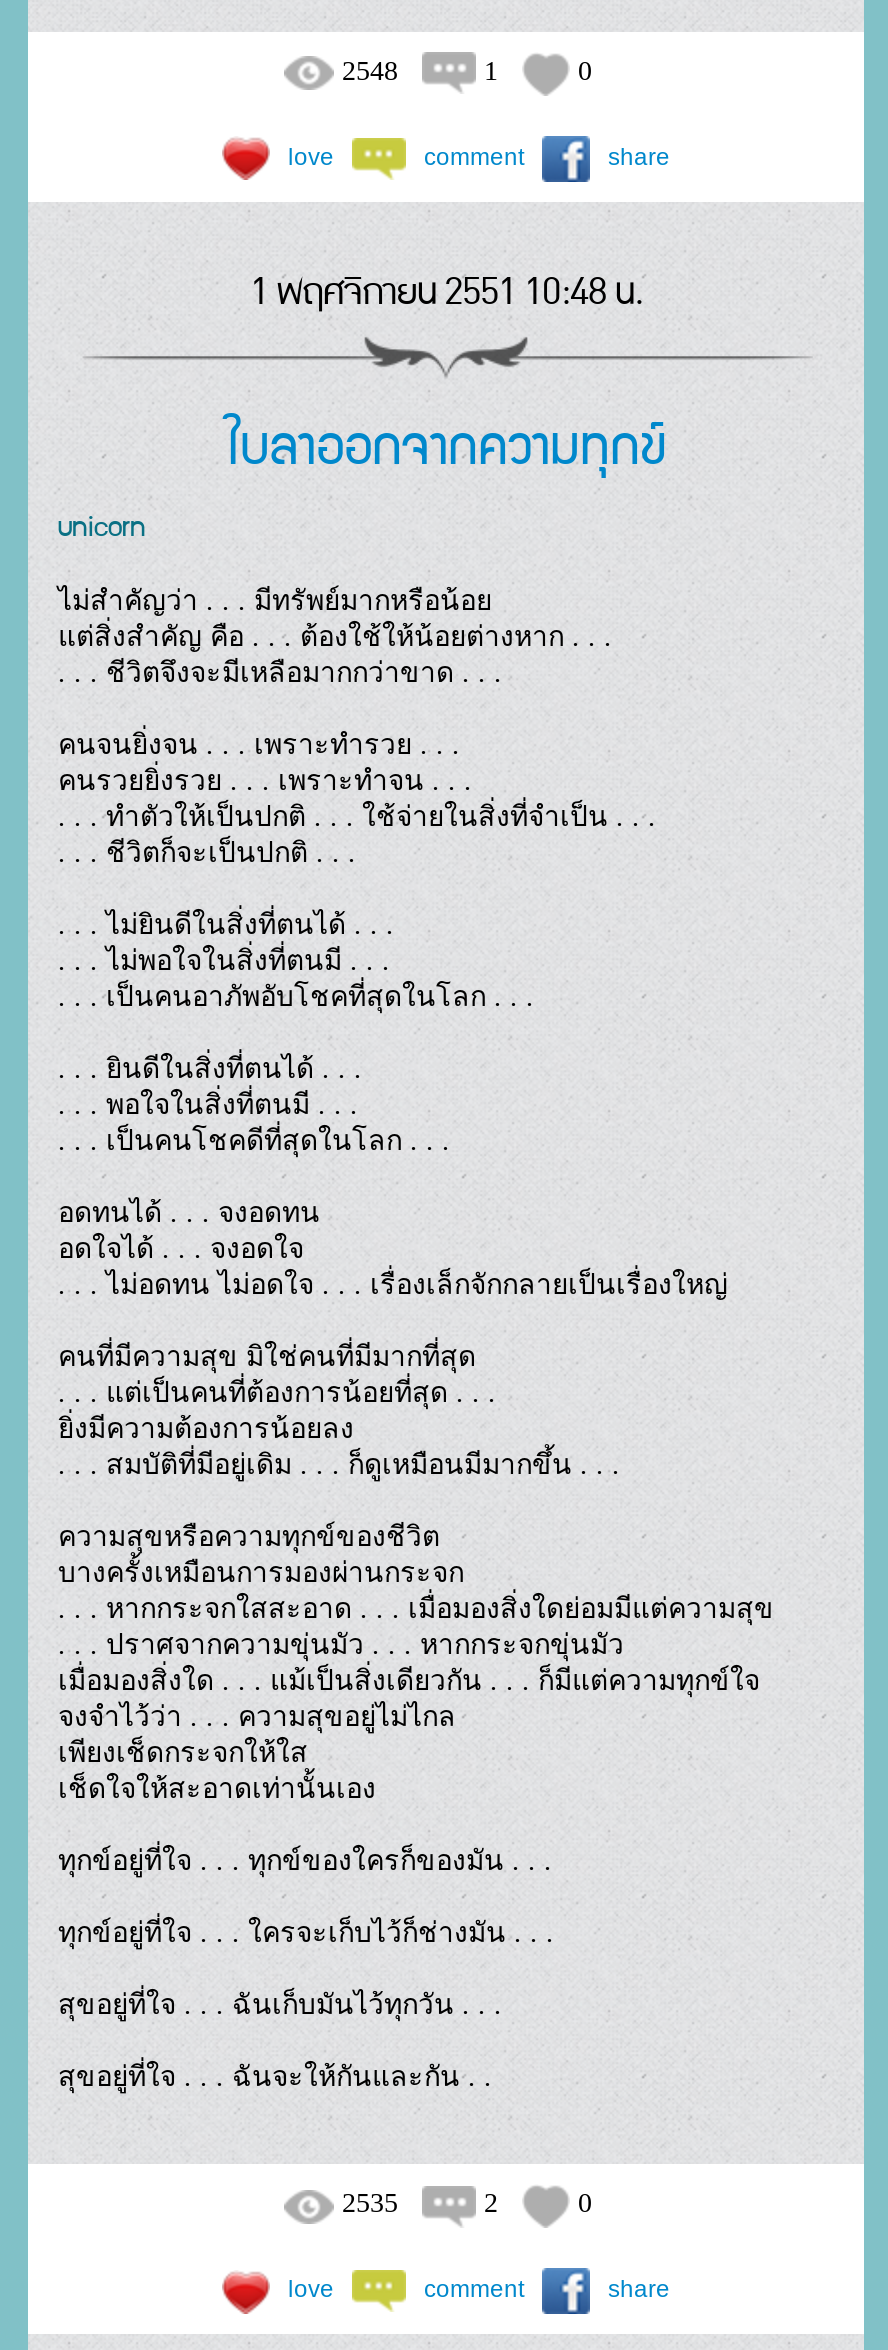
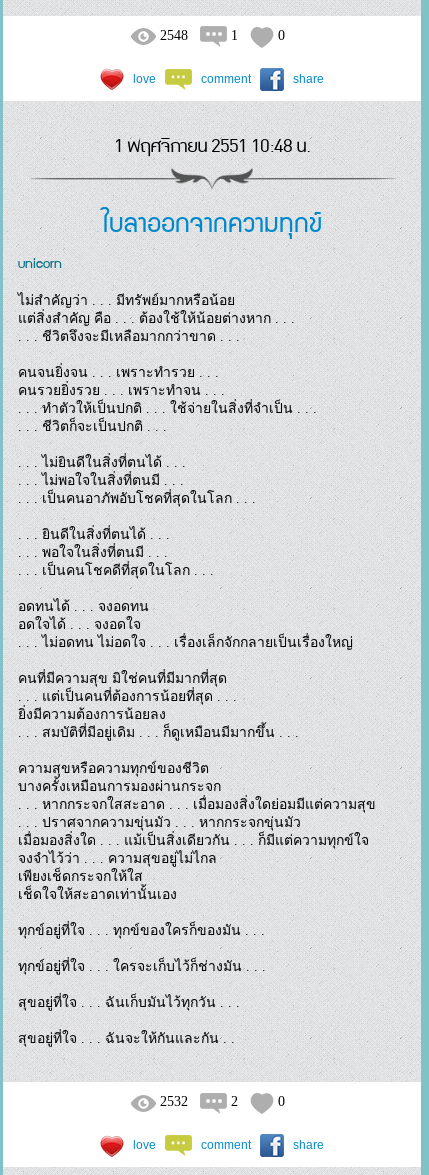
[334,2189,422,2219] 2535 -> [156,1094,200,1109] 2532

